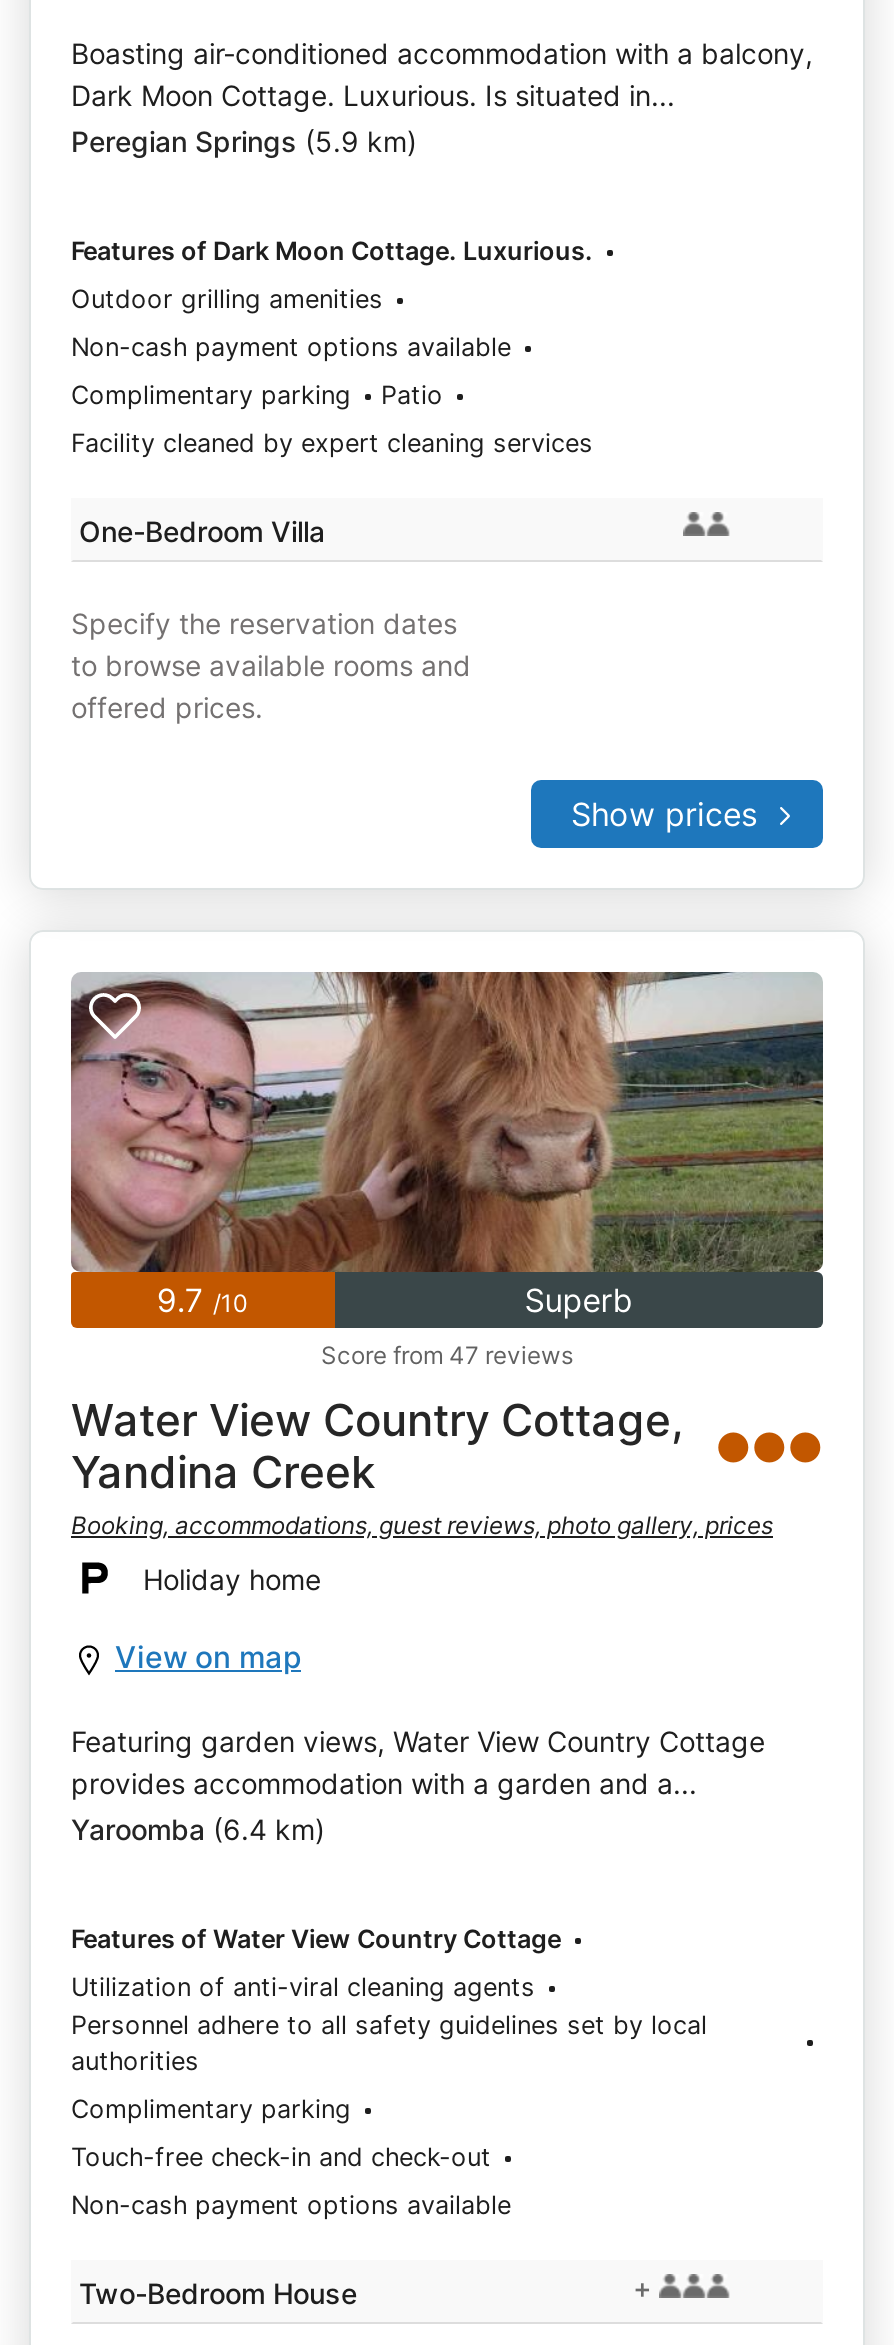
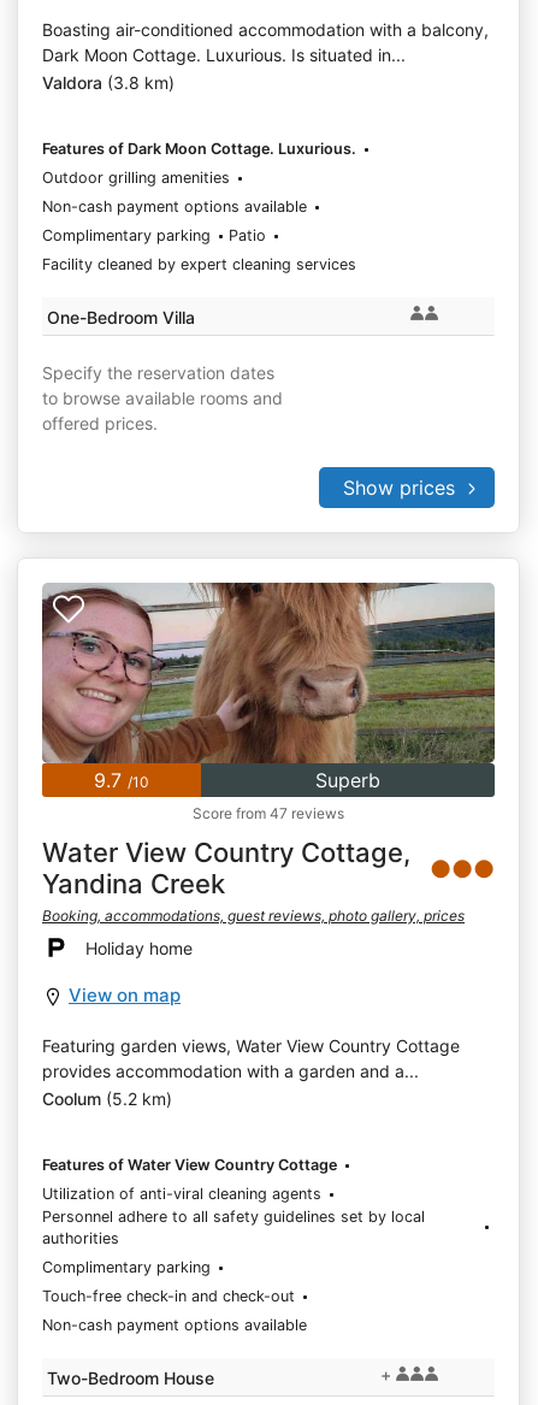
[71,123,417,157] Peregian Springs (5.9 km) -> [42,72,175,92] Valdora (3.8 km)
[71,1811,325,1845] Yaroomba (6.4 km) -> [42,1088,172,1108] Coolum (5.2 km)

